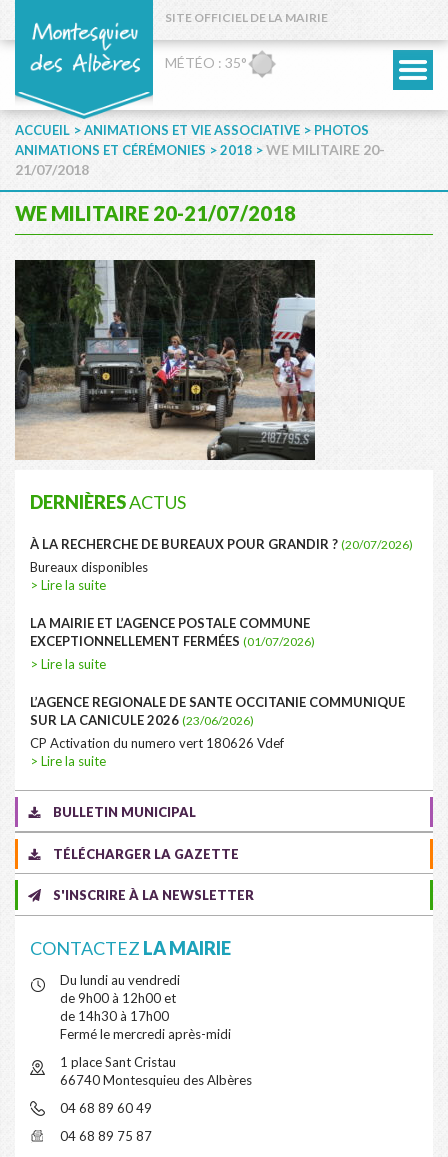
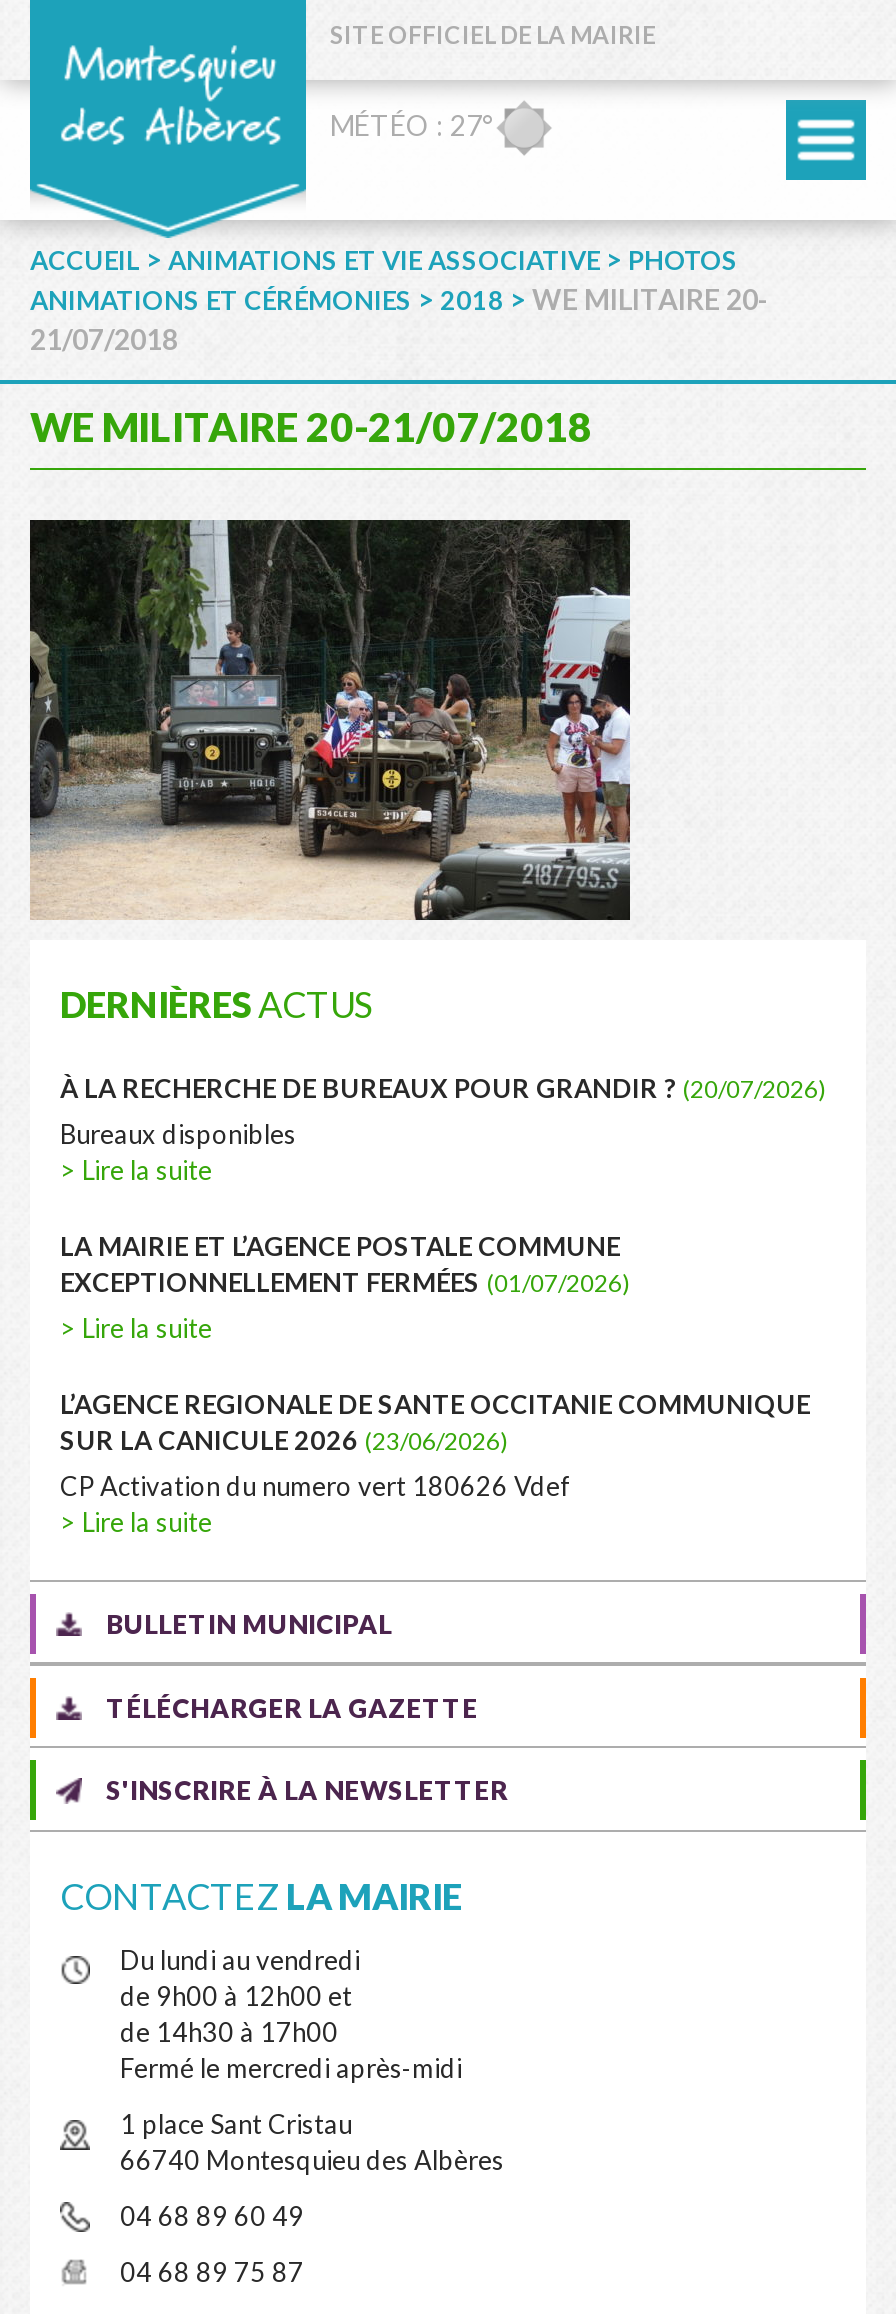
[165,54,247,71] MÉTÉO : 35° -> [330,108,494,142] MÉTÉO : 27°

